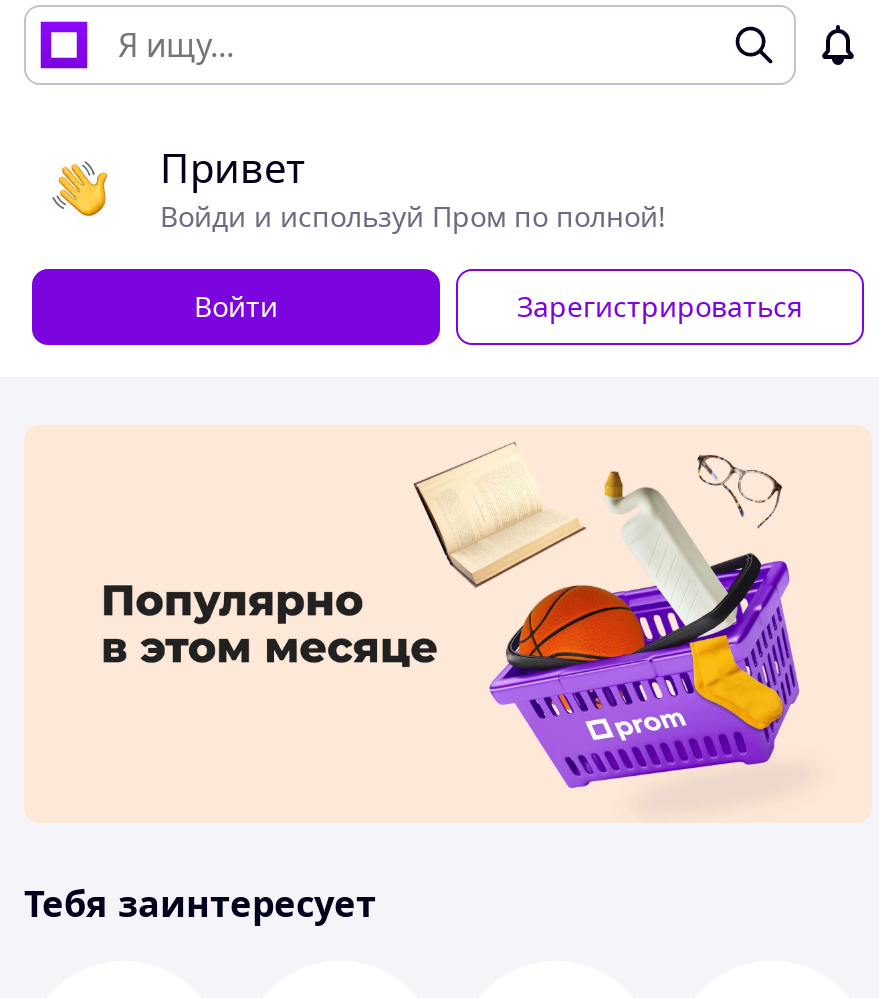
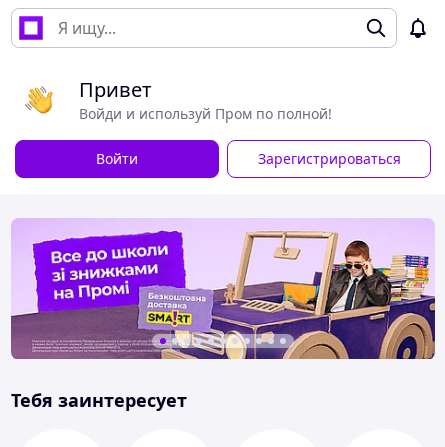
[26,427,870,821] [image] -> [10,218,436,360] [image]

